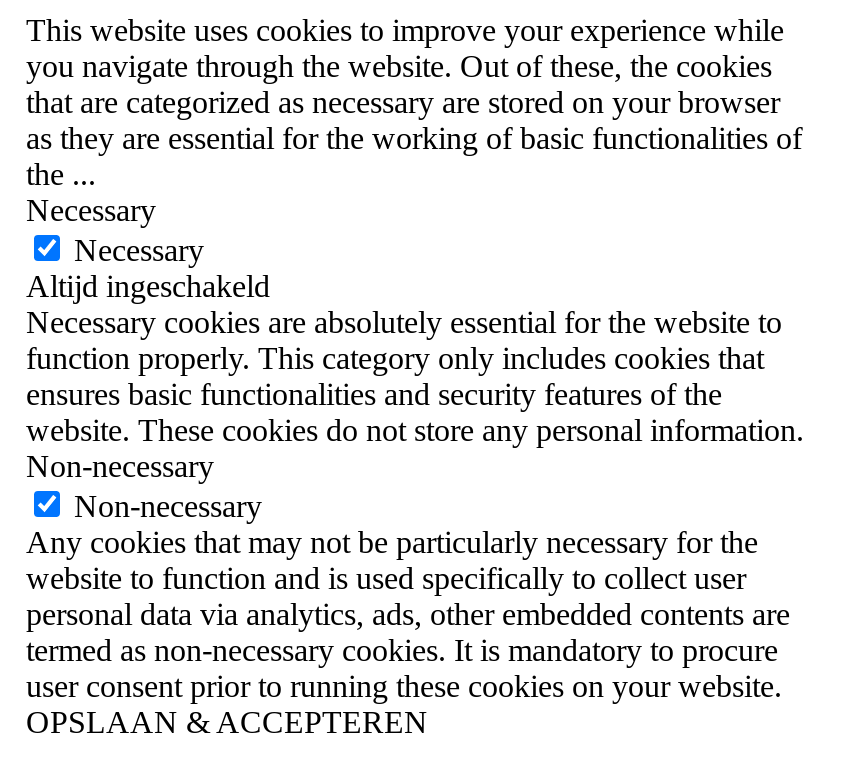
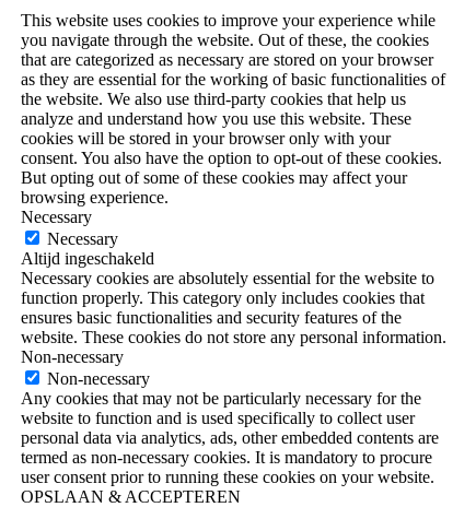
[26,158,96,192] the... -> [21,90,442,207] the website. We also use third-party cookies that help us | analyze and understand how you use this website. These | cookies will be stored in your browser only with your | consent. You also have the option to opt-out of these cookies. | But opting out of some of these cookies may affect your | browsing experience.

